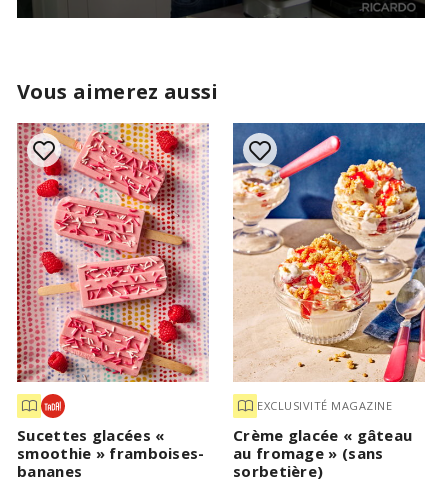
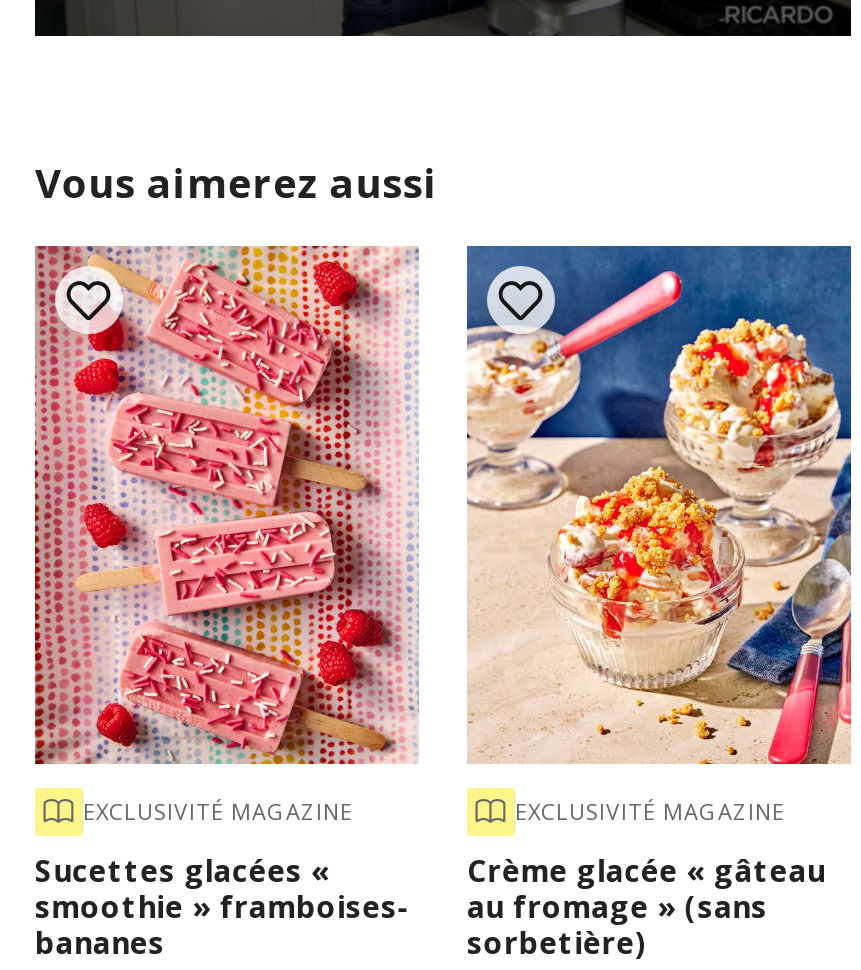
none -> [83,796,353,826] EXCLUSIVITÉ MAGAZINE

